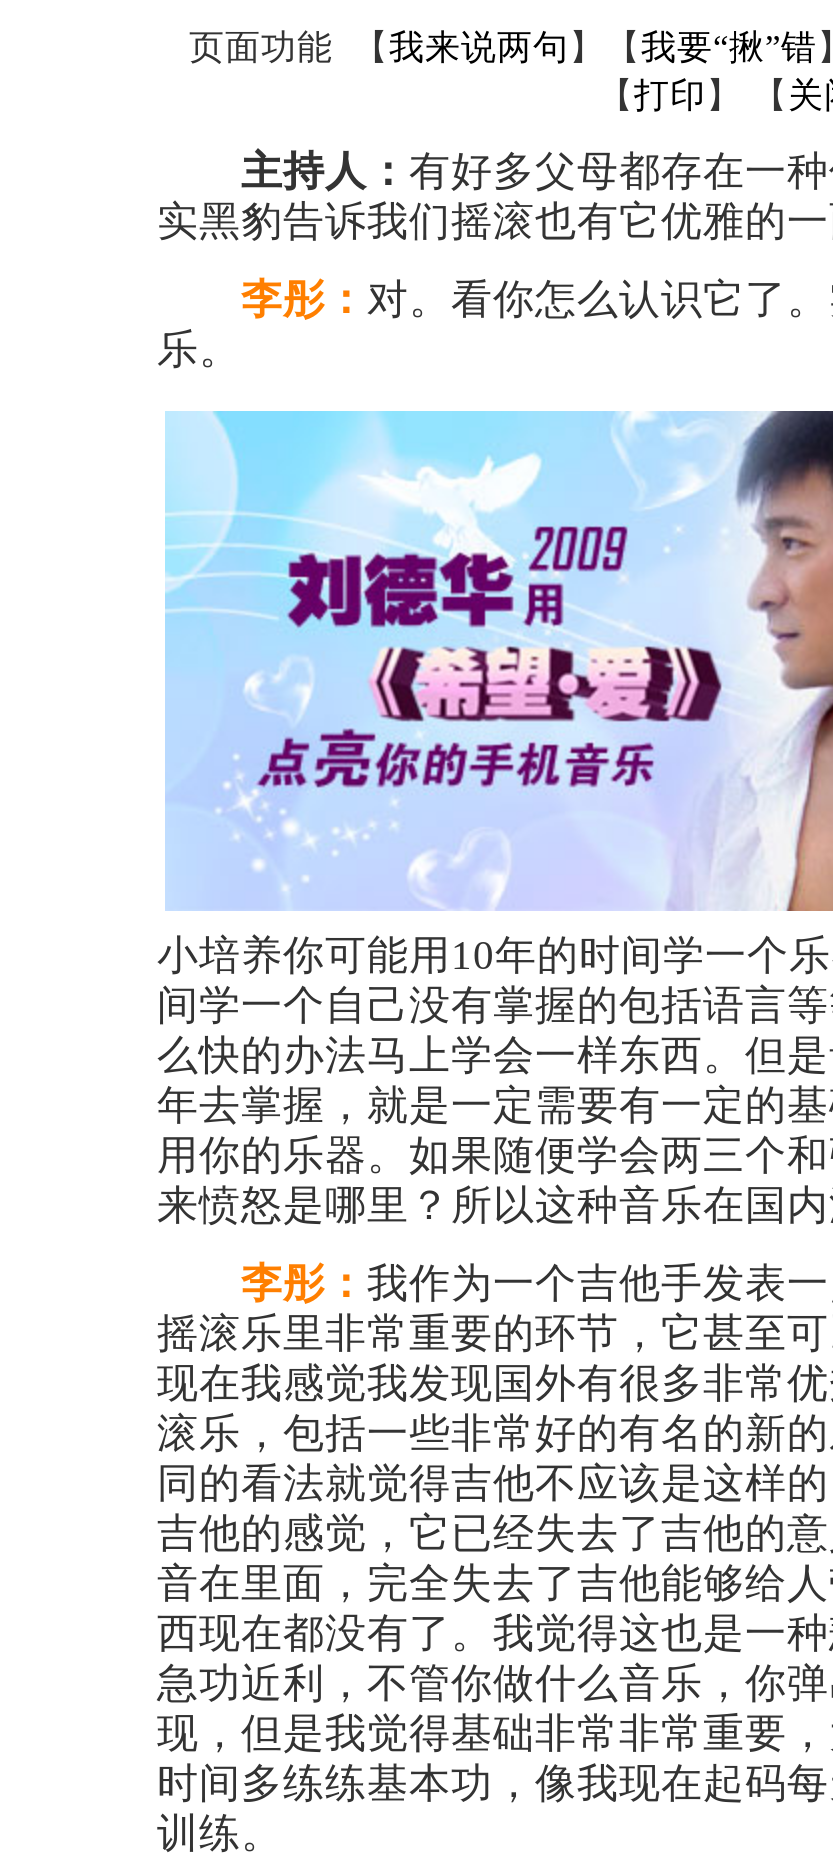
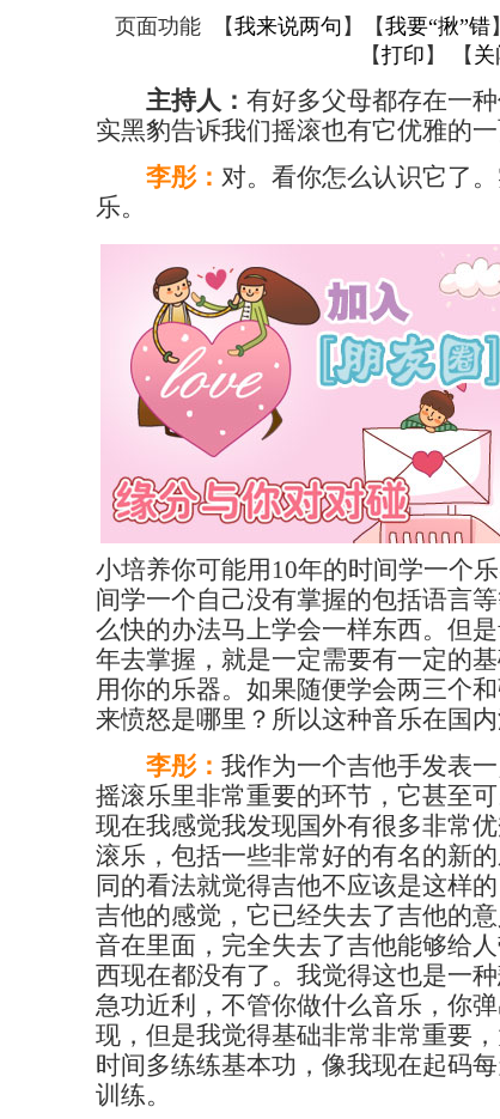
[163,409,827,913] [image] -> [100,244,496,545] [image]

